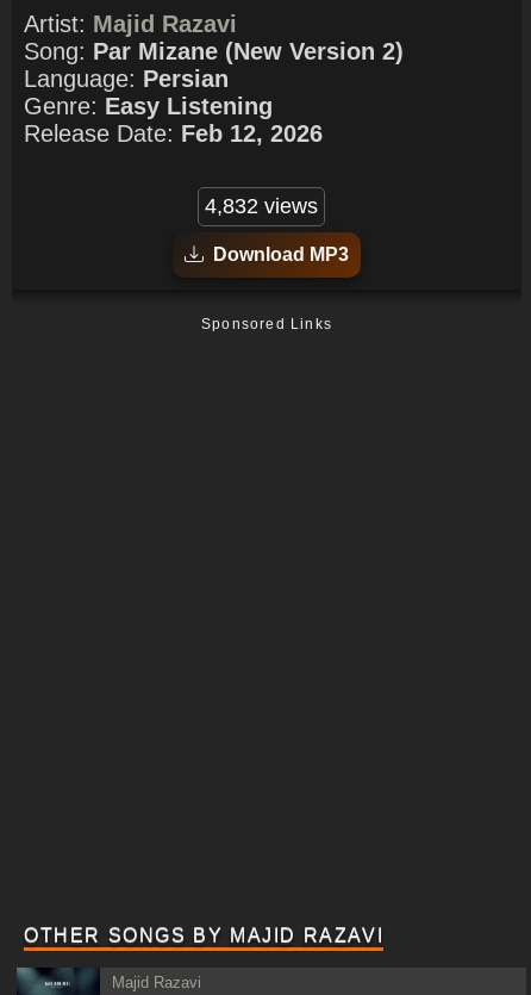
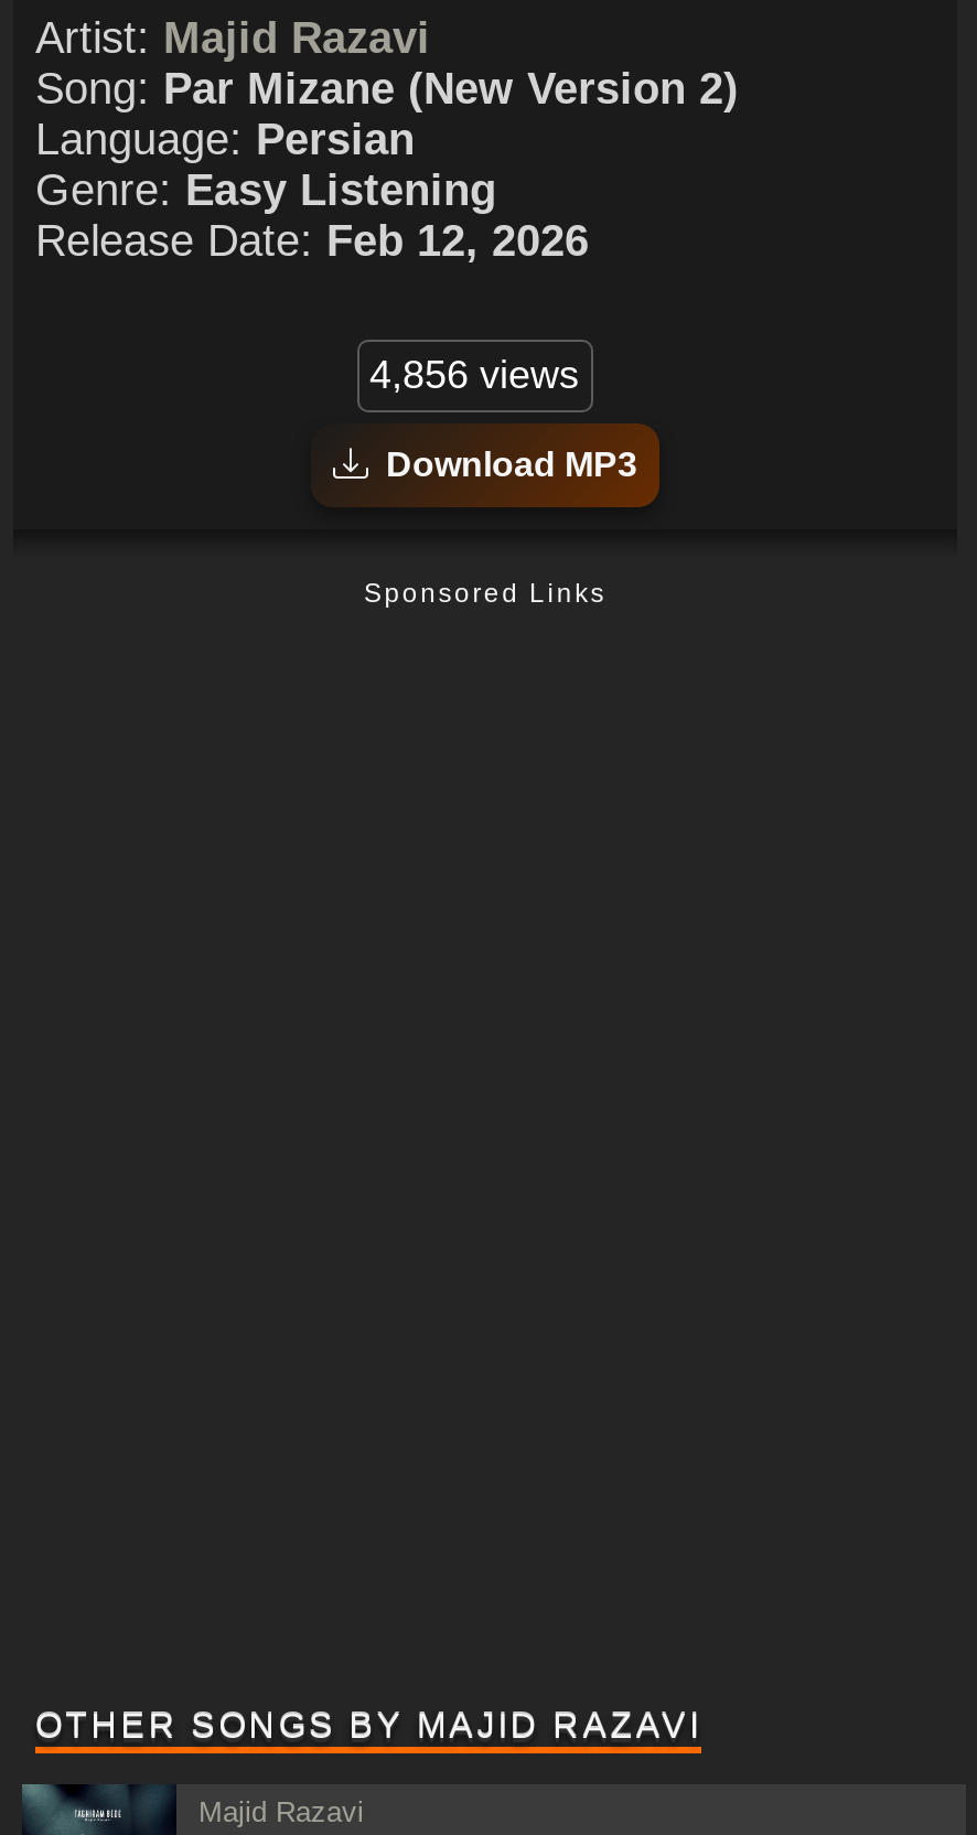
[204,194,317,218] 4,832 views -> [369,353,579,397] 4,856 views

